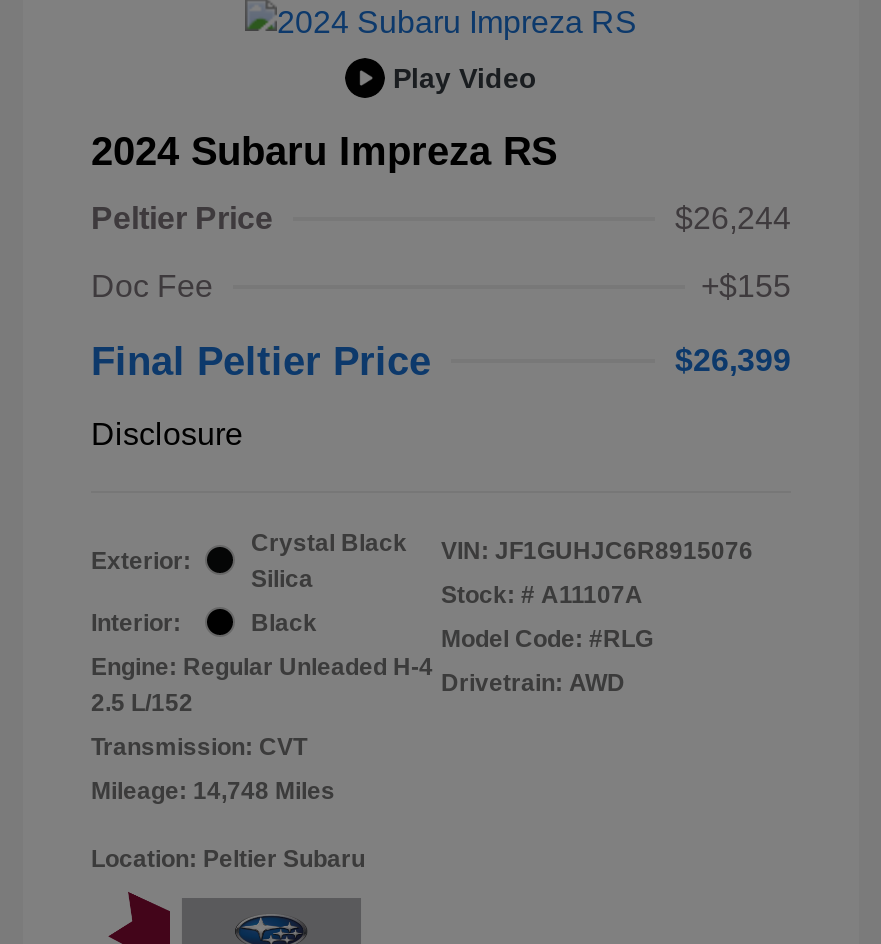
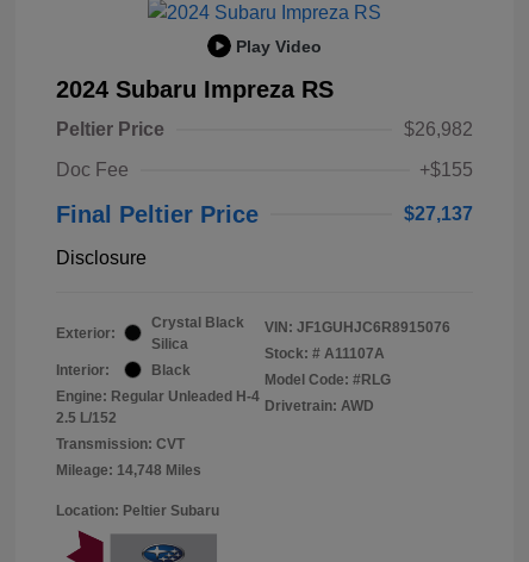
[675,200,791,234] $26,244 -> [404,119,473,139] $26,982
[675,342,791,376] $26,399 -> [404,204,473,224] $27,137

